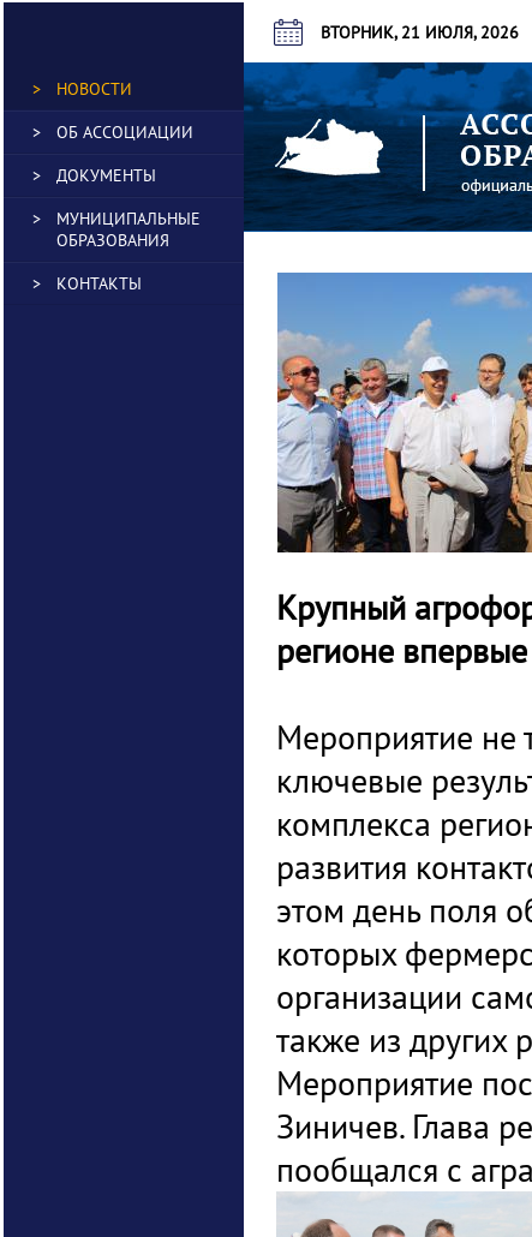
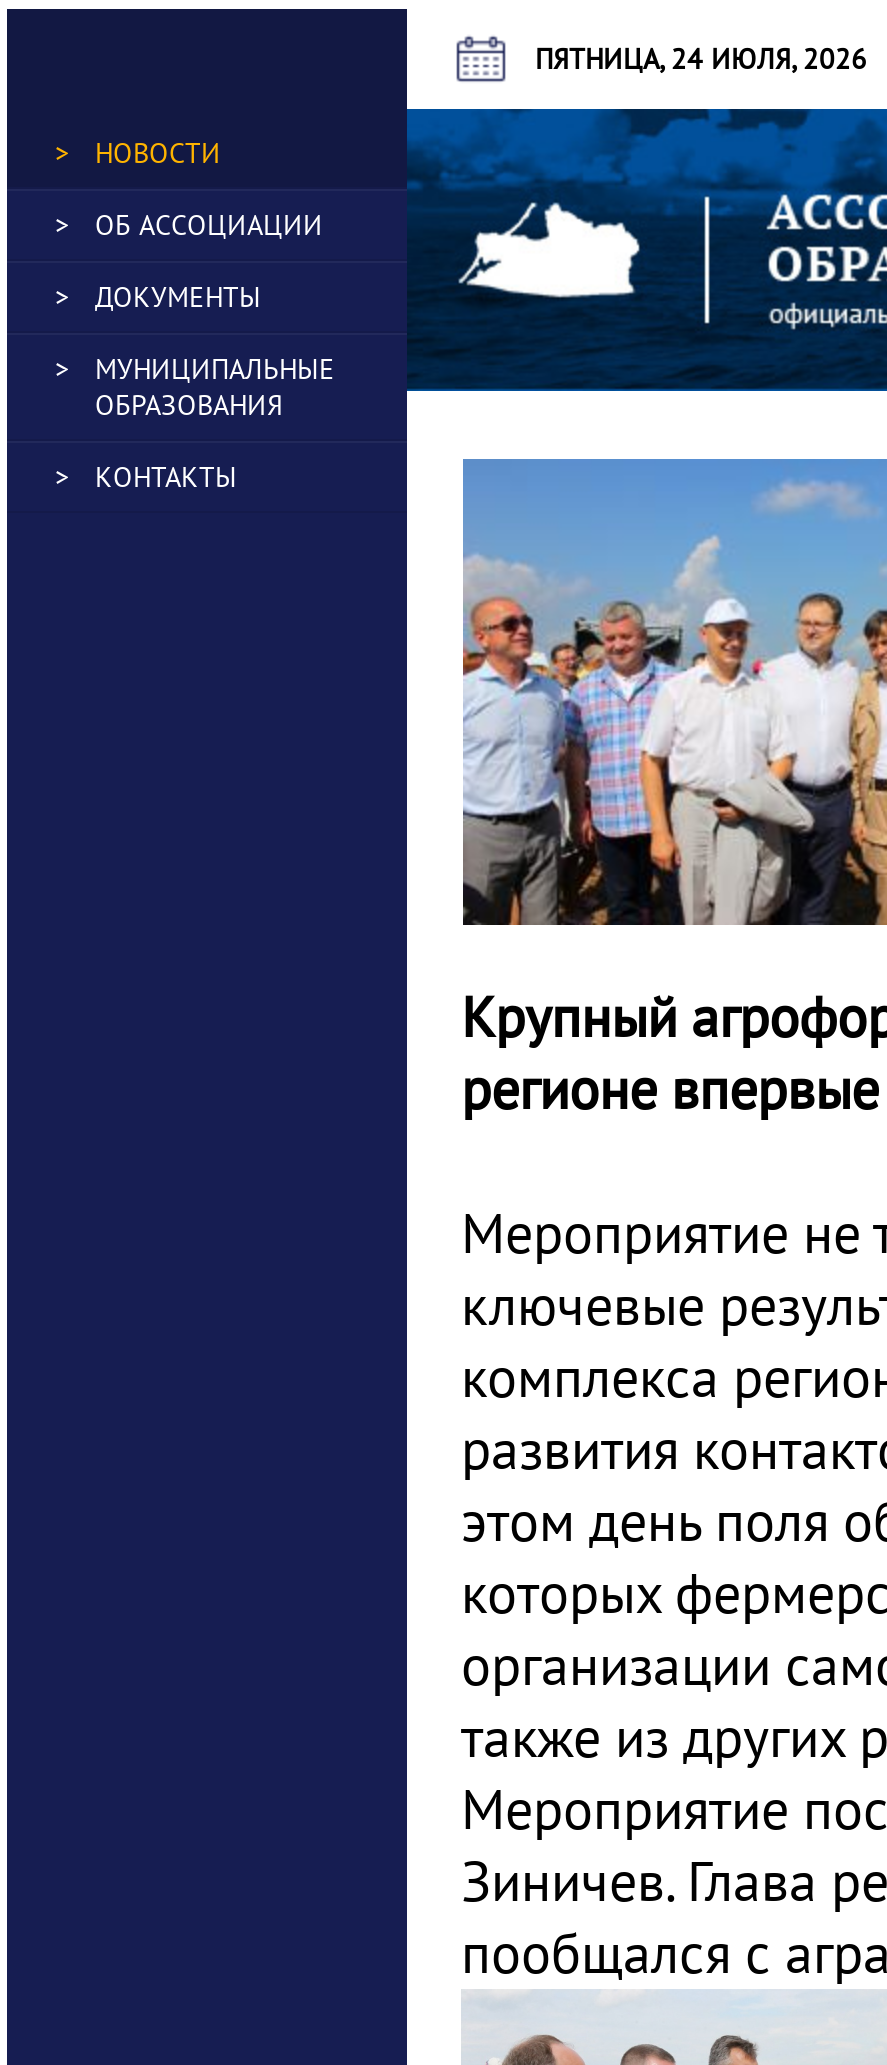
[316,22,519,43] ВТОРНИК, 21 ИЮЛЯ, 2026 -> [527,41,867,77] ПЯТНИЦА, 24 ИЮЛЯ, 2026

